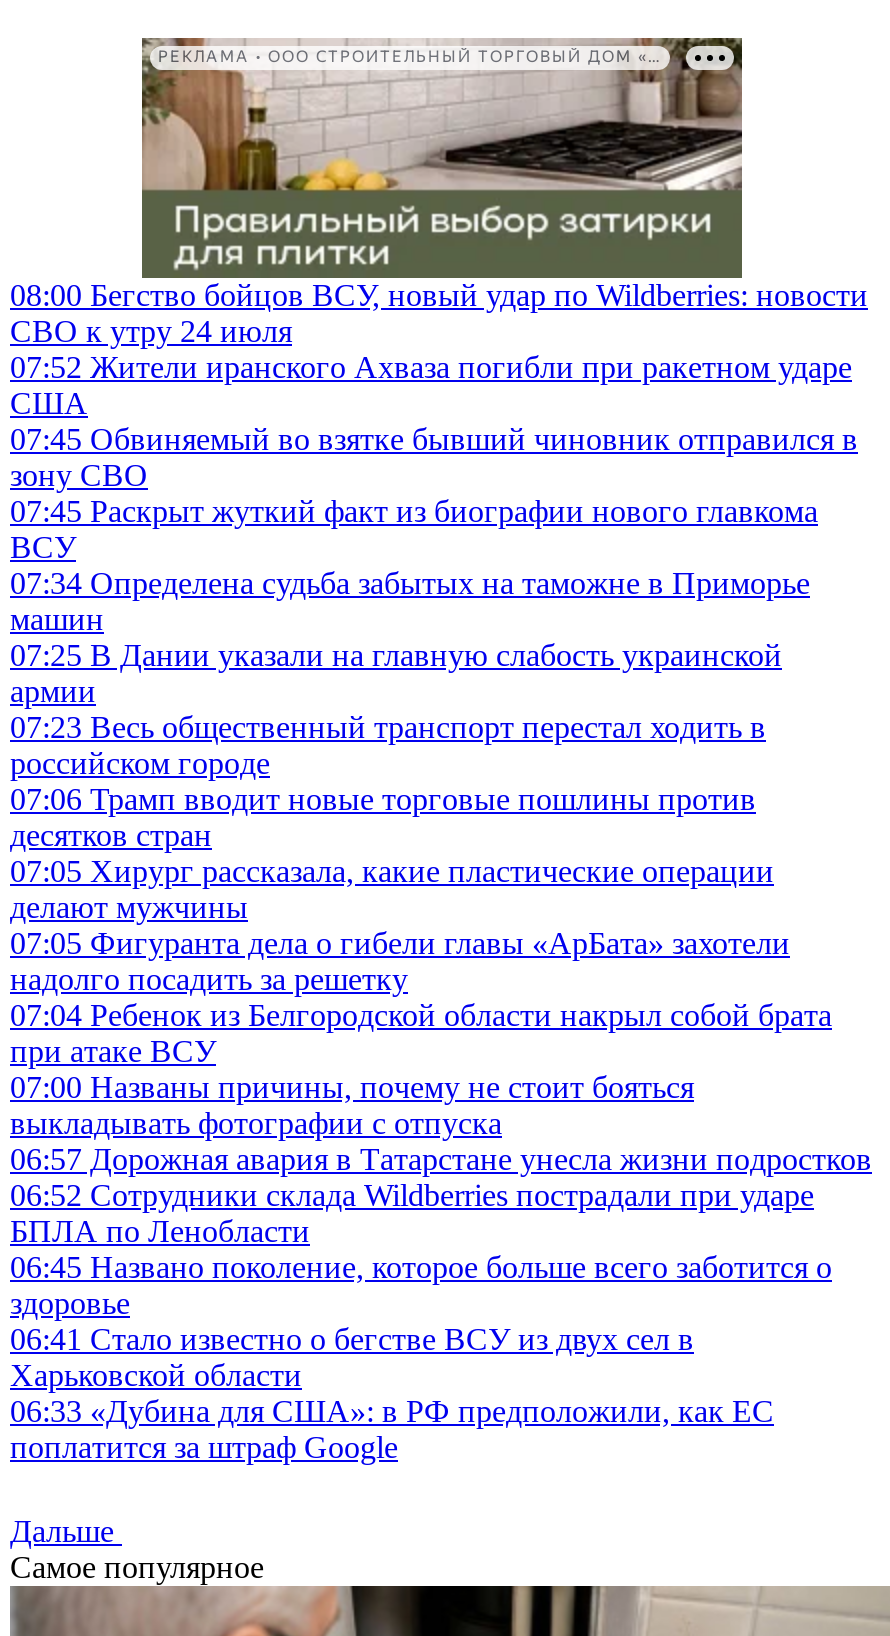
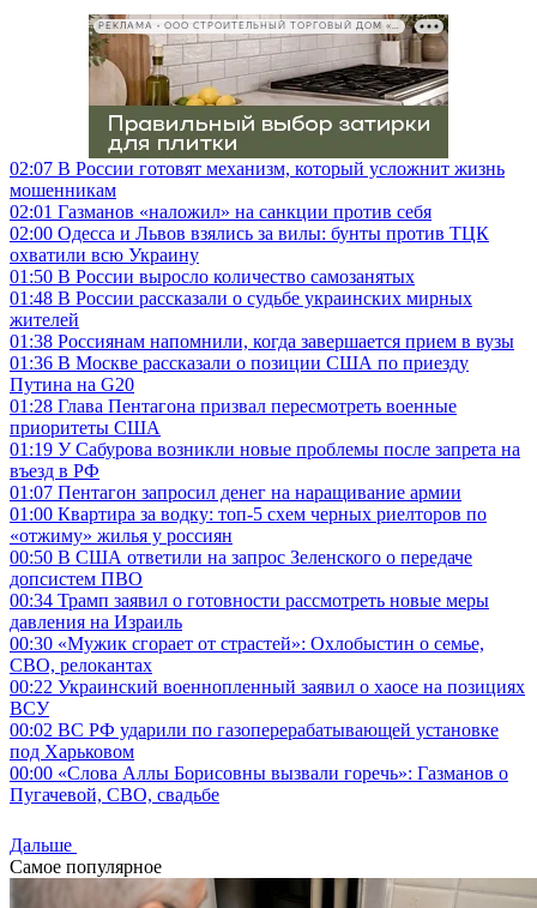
[10,278,868,528] 08:00 Бегство бойцов ВСУ, новый удар по Wildberries: новости | СВО к утру 24 июля | 07:52 Жители иранского Ахваза погибли при ракетном ударе | США | 07:45 Обвиняемый во взятке бывший чиновник отправился в | зону СВО | 07:45 Раскрыт жуткий факт из биографии нового главкома -> [10,158,525,697] 02:07 В России готовят механизм, который усложнит жизнь | мошенникам | 02:01 Газманов «наложил» на санкции против себя | 02:00 Одесса и Львов взялись за вилы: бунты против ТЦК | охватили всю Украину | 01:50 В России выросло количество самозанятых | 01:48 В России рассказали о судьбе украинских мирных | жителей | 01:38 Россиянам напомнили, когда завершается прием в вузы | 01:36 В Москве рассказали о позиции США по приезду | Путина на G20 | 01:28 Глава Пентагона призвал пересмотреть военные | приоритеты США | 01:19 У Сабурова возникли новые проблемы после запрета на | въезд в РФ | 01:07 Пентагон запросил денег на наращивание армии | 01:00 Квартира за водку: топ-5 схем черных риелторов по | «отжиму» жилья у россиян | 00:50 В США ответили на запрос Зеленского о передаче | допсистем ПВО | 00:34 Трамп заявил о готовности рассмотреть новые меры | давления на Израиль | 00:30 «Мужик сгорает от страстей»: Охлобыстин о семье, | СВО, релокантах | 00:22 Украинский военнопленный заявил о хаосе на позициях
moved [10,530,76,564] -> [10,698,49,718]: ВСУ
[10,566,872,1464] 07:34 Определена судьба забытых на таможне в Приморье | машин | 07:25 В Дании указали на главную слабость украинской | армии | 07:23 Весь общественный транспорт перестал ходить в | российском городе | 07:06 Трамп вводит новые торговые пошлины против | десятков стран | 07:05 Хирург рассказала, какие пластические операции | делают мужчины | 07:05 Фигуранта дела о гибели главы «АрБата» захотели | надолго посадить за решетку | 07:04 Ребенок из Белгородской области накрыл собой брата | при атаке ВСУ | 07:00 Названы причины, почему не стоит бояться | выкладывать фотографии с отпуска | 06:57 Дорожная авария в Татарстане унесла жизни подростков | 06:52 Сотрудники склада Wildberries пострадали при ударе | БПЛА по Ленобласти | 06:45 Названо поколение, которое больше всего заботится о | здоровье | 06:41 Стало известно о бегстве ВСУ из двух сел в | Харьковской области | 06:33 «Дубина для США»: в РФ предположили, как ЕС | поплатится за штраф Google -> [10,720,508,805] 00:02 ВС РФ ударили по газоперерабатывающей установке | под Харьковом | 00:00 «Слова Аллы Борисовны вызвали горечь»: Газманов о | Пугачевой, СВО, свадьбе

